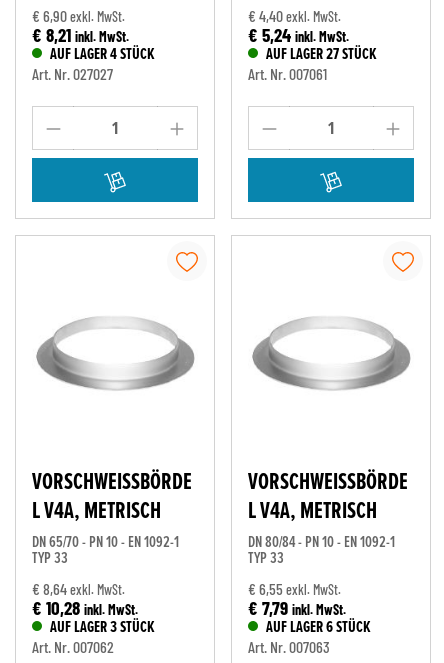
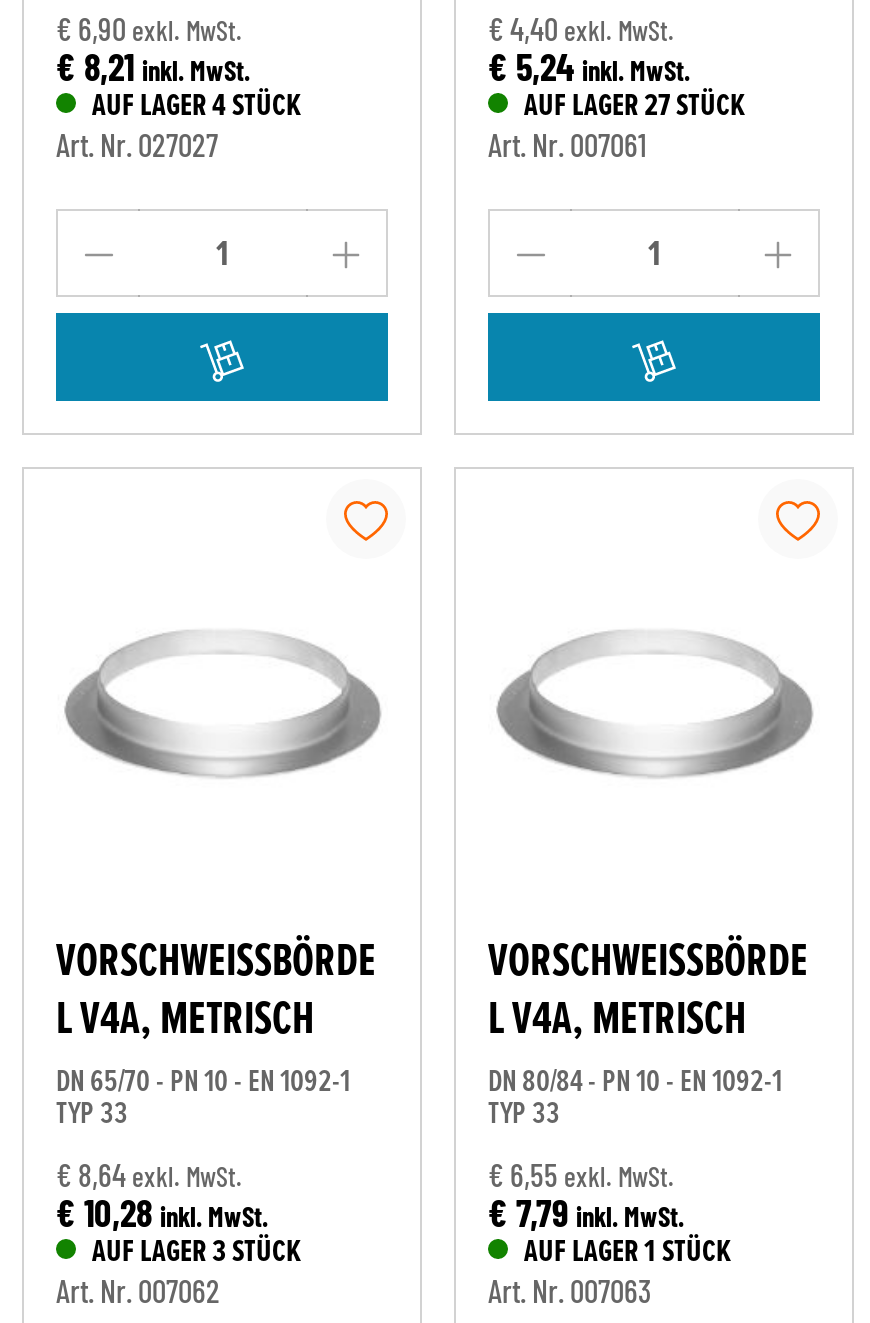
[263,615,371,638] AUF LAGER 6 STÜCK -> [518,1227,732,1273] AUF LAGER 1 STÜCK

